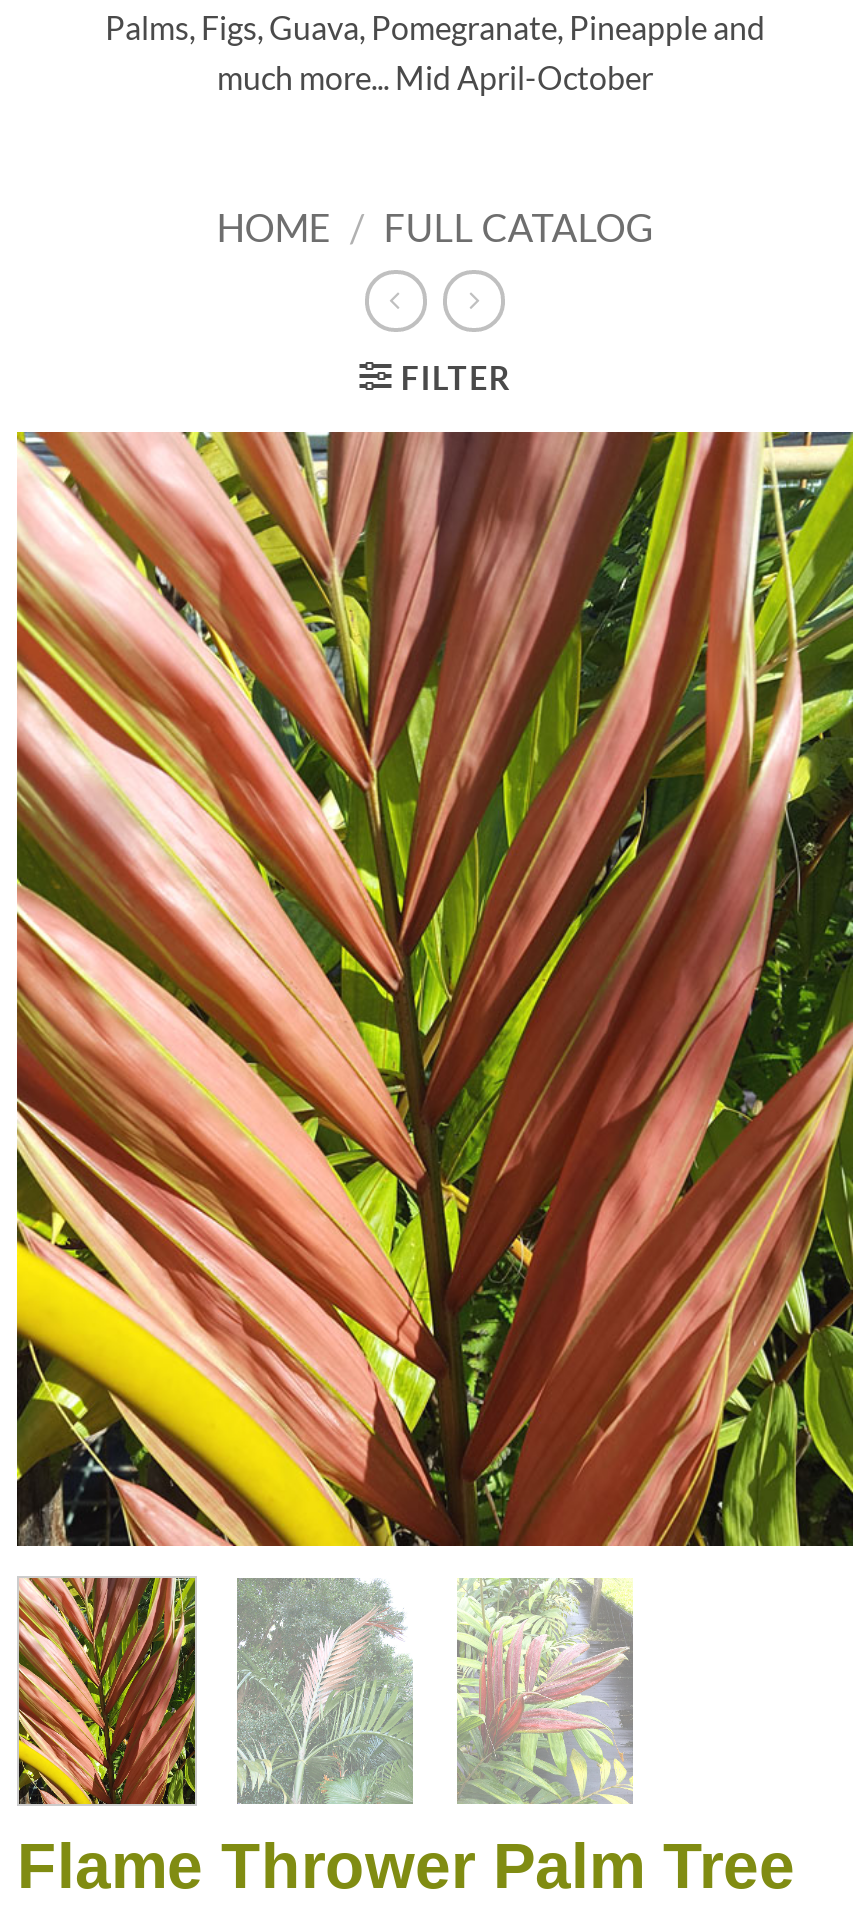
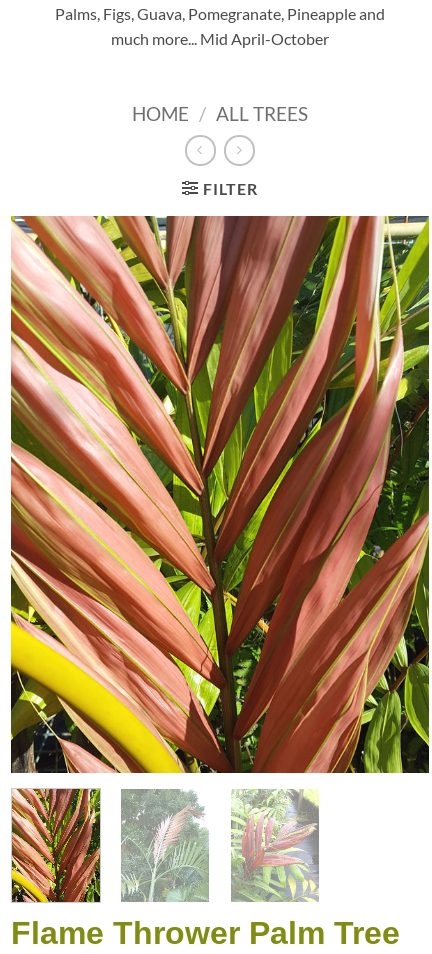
[217,204,653,250] HOME / FULL CATALOG -> [132,102,308,125] HOME / ALL TREES

